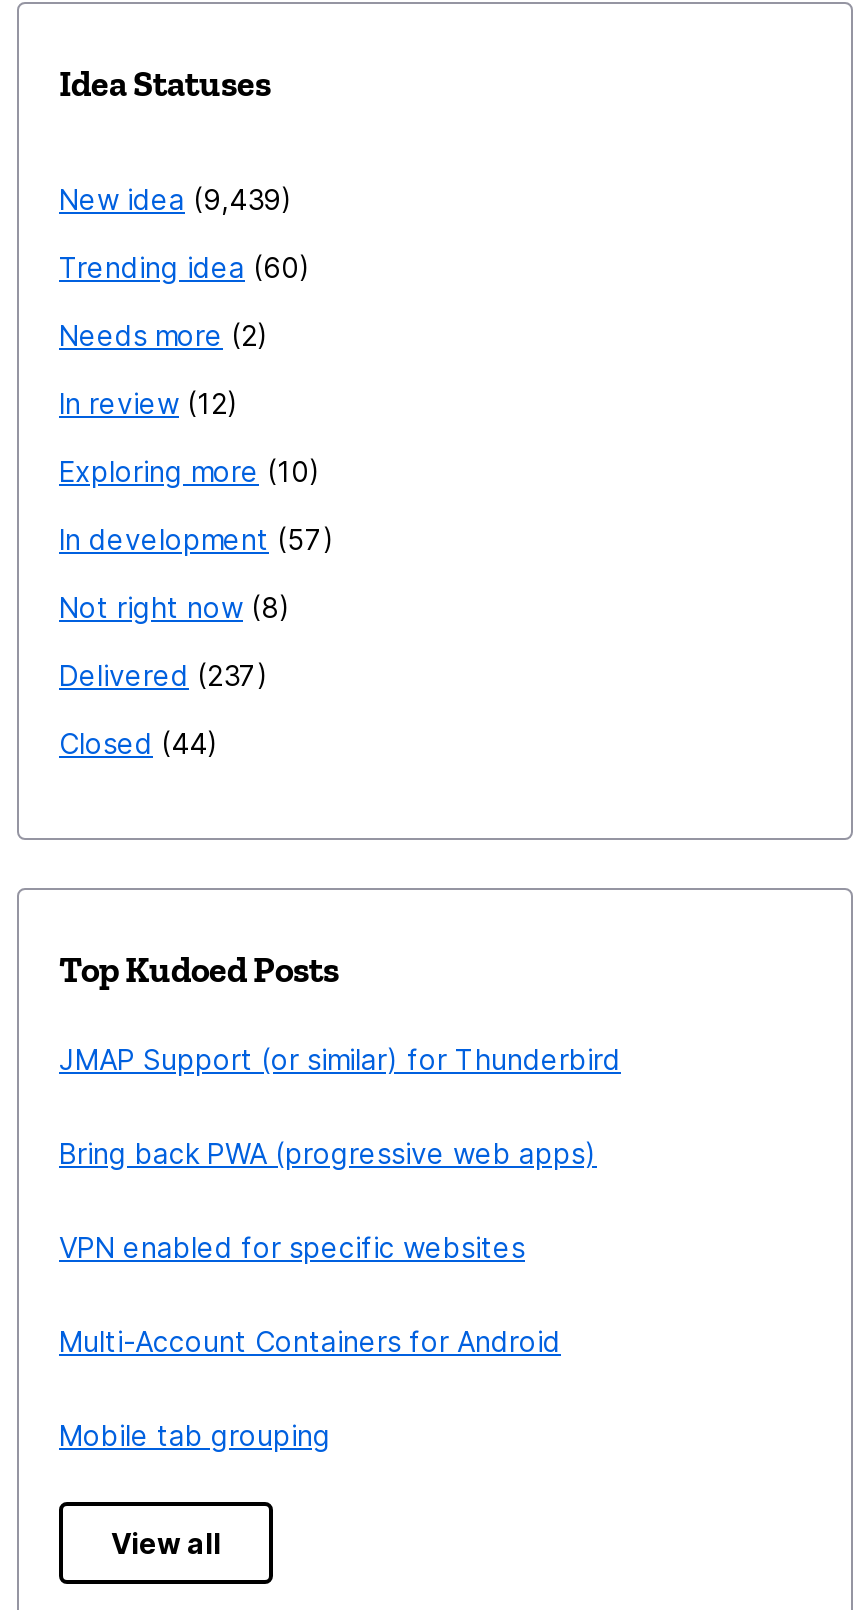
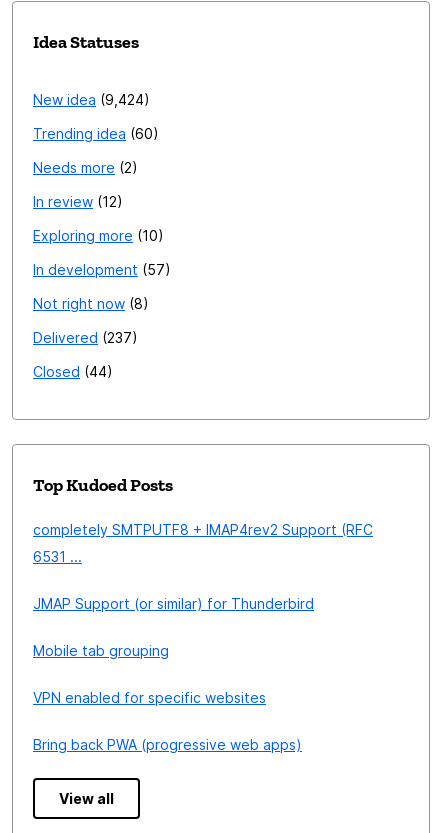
[59,182,281,216] New idea 9,439 -> [33,91,144,108] New idea 9,424
none -> [33,521,373,565] completely SMTPUTF8 + IMAP4rev2 Support (RFC | 6531 ...
moved [59,1042,621,1076] -> [33,595,314,612]: JMAP Support (or similar) for Thunderbird
moved [59,1136,597,1264] -> [33,689,302,753]: VPN enabled for specific websites | Bring back PWA (progressive web apps)
[59,1324,561,1358] Multi-Account Containers for Android -> none
moved [59,1418,331,1452] -> [33,642,169,659]: Mobile tab grouping

